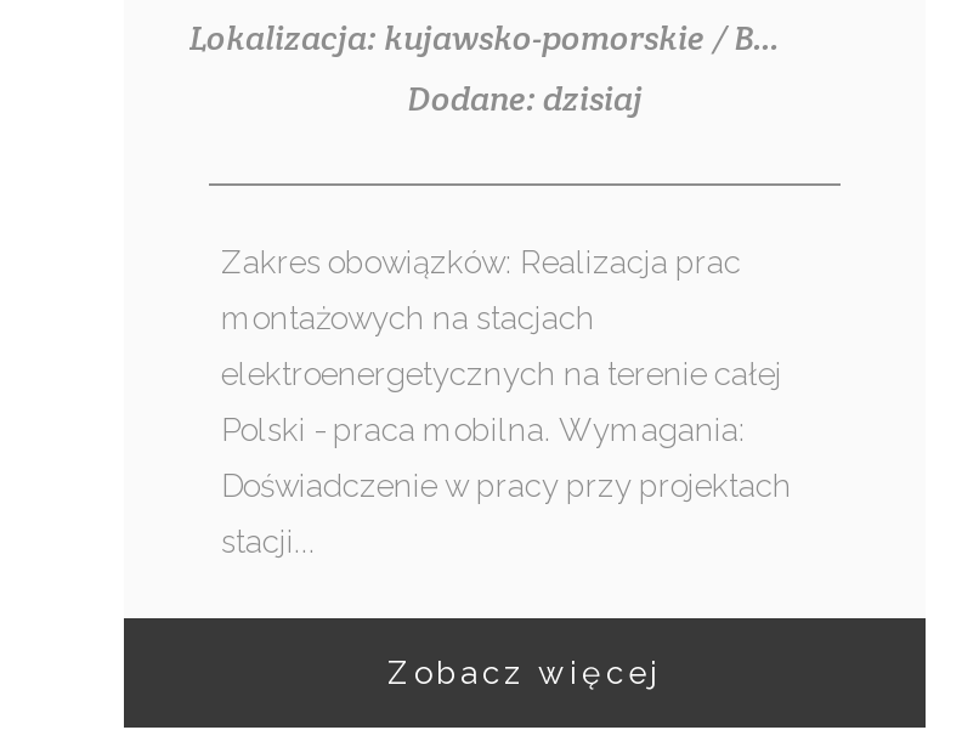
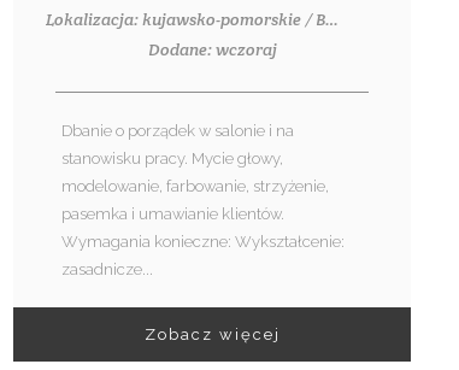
[407,76,643,120] Dodane: dzisiaj -> [148,38,276,60] Dodane: wczoraj
[221,244,741,280] Zakres obowiązków: Realizacja prac -> [61,121,294,140] Dbanie o porządek w salonie i na
[221,300,595,336] montażowych na stacjach -> [61,149,283,167] stanowisku pracy. Mycie głowy,
[221,355,782,392] elektroenergetycznych na terenie całej -> [61,177,329,195] modelowanie, farbowanie, strzyżenie,
[221,411,746,448] Polski - praca mobilna. Wymagania: -> [61,205,284,223] pasemka i umawianie klientów.
[221,467,792,504] Doświadczenie w pracy przy projektach -> [61,232,345,250] Wymagania konieczne: Wykształcenie:
[221,523,316,559] stacji... -> [61,260,153,278] zasadnicze...

